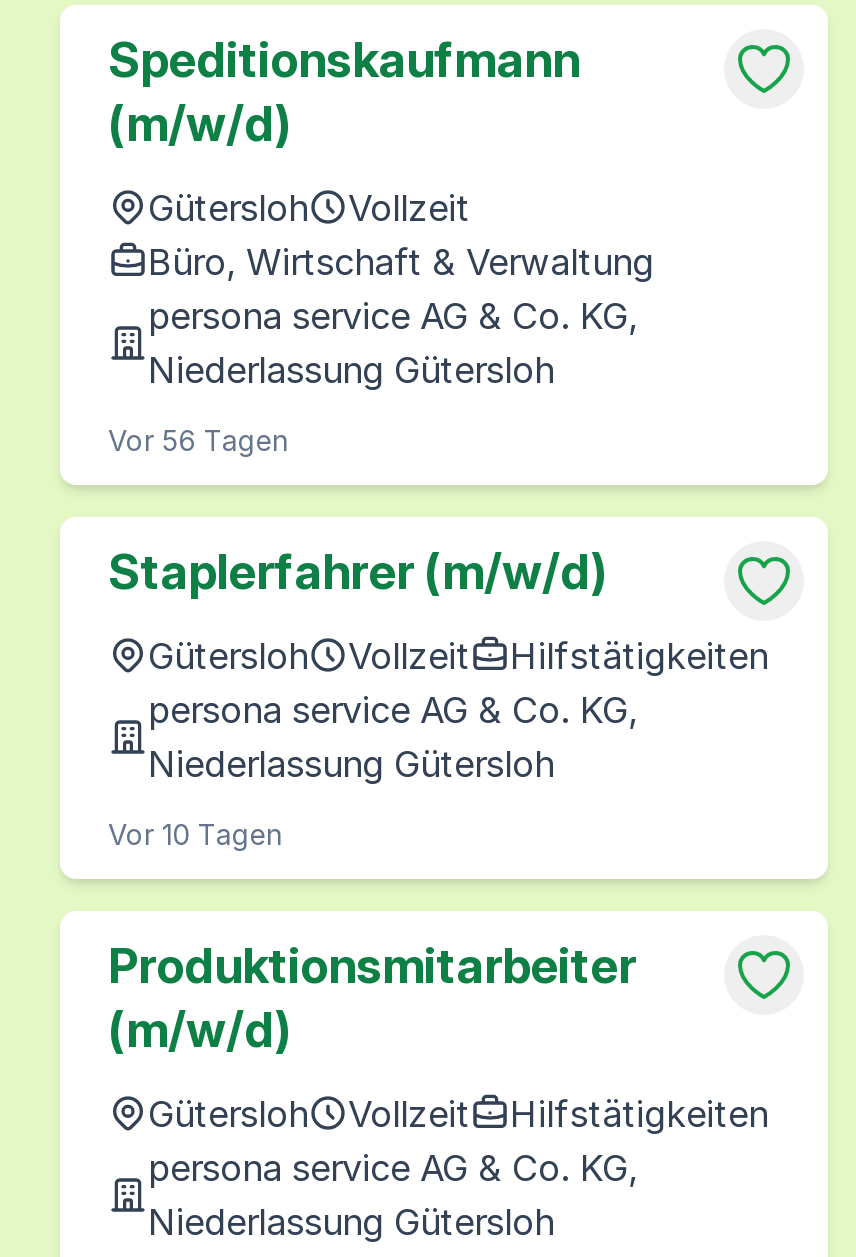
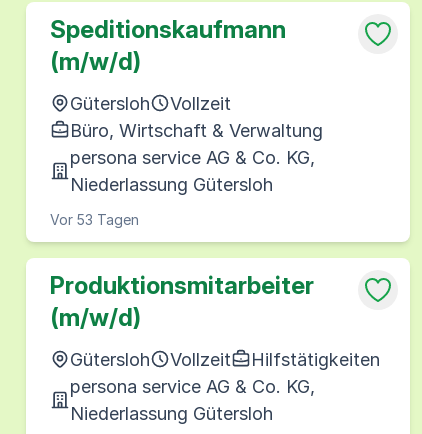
[108,422,768,850] Vor 56 Tagen | Staplerfahrer (m/w/d) | Gütersloh | Vollzeit | Hilfstätigkeiten | persona service AG & Co. KG, | Niederlassung Gütersloh | Vor 10 Tagen -> [50,211,139,228] Vor 53 Tagen

